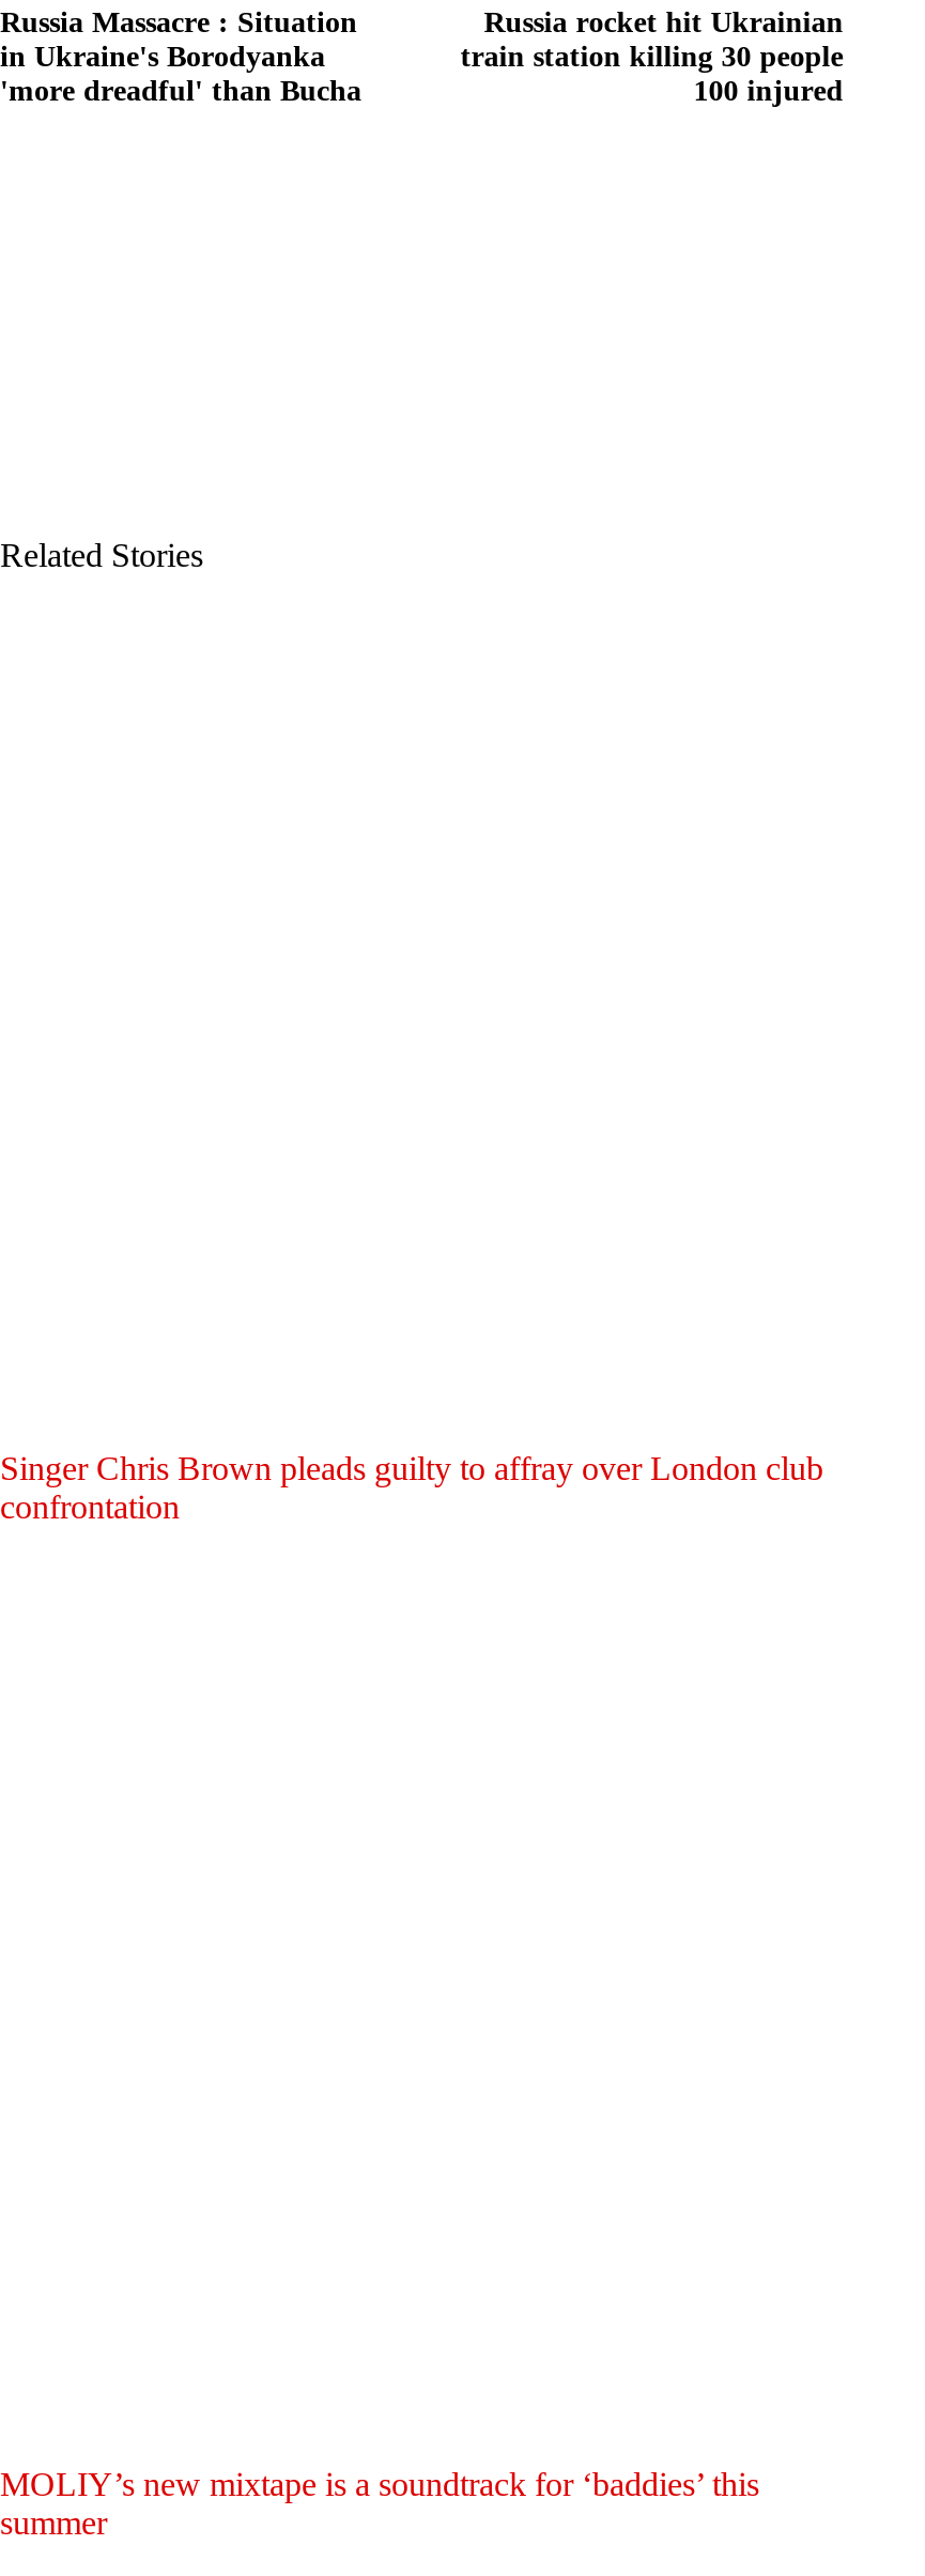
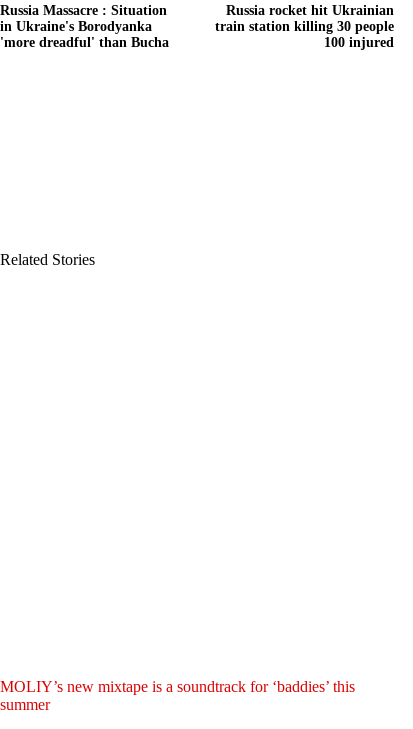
[0,1451,823,1525] Singer Chris Brown pleads guilty to affray over London club | confrontation -> none

